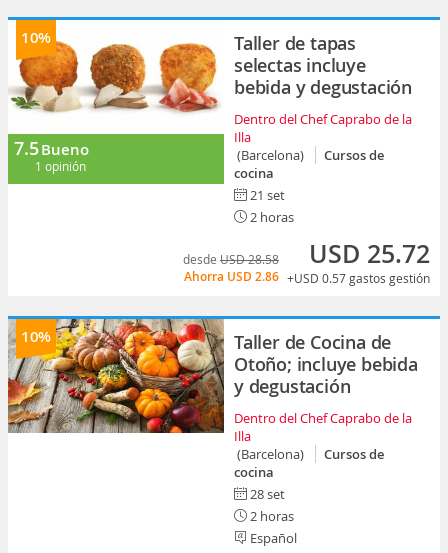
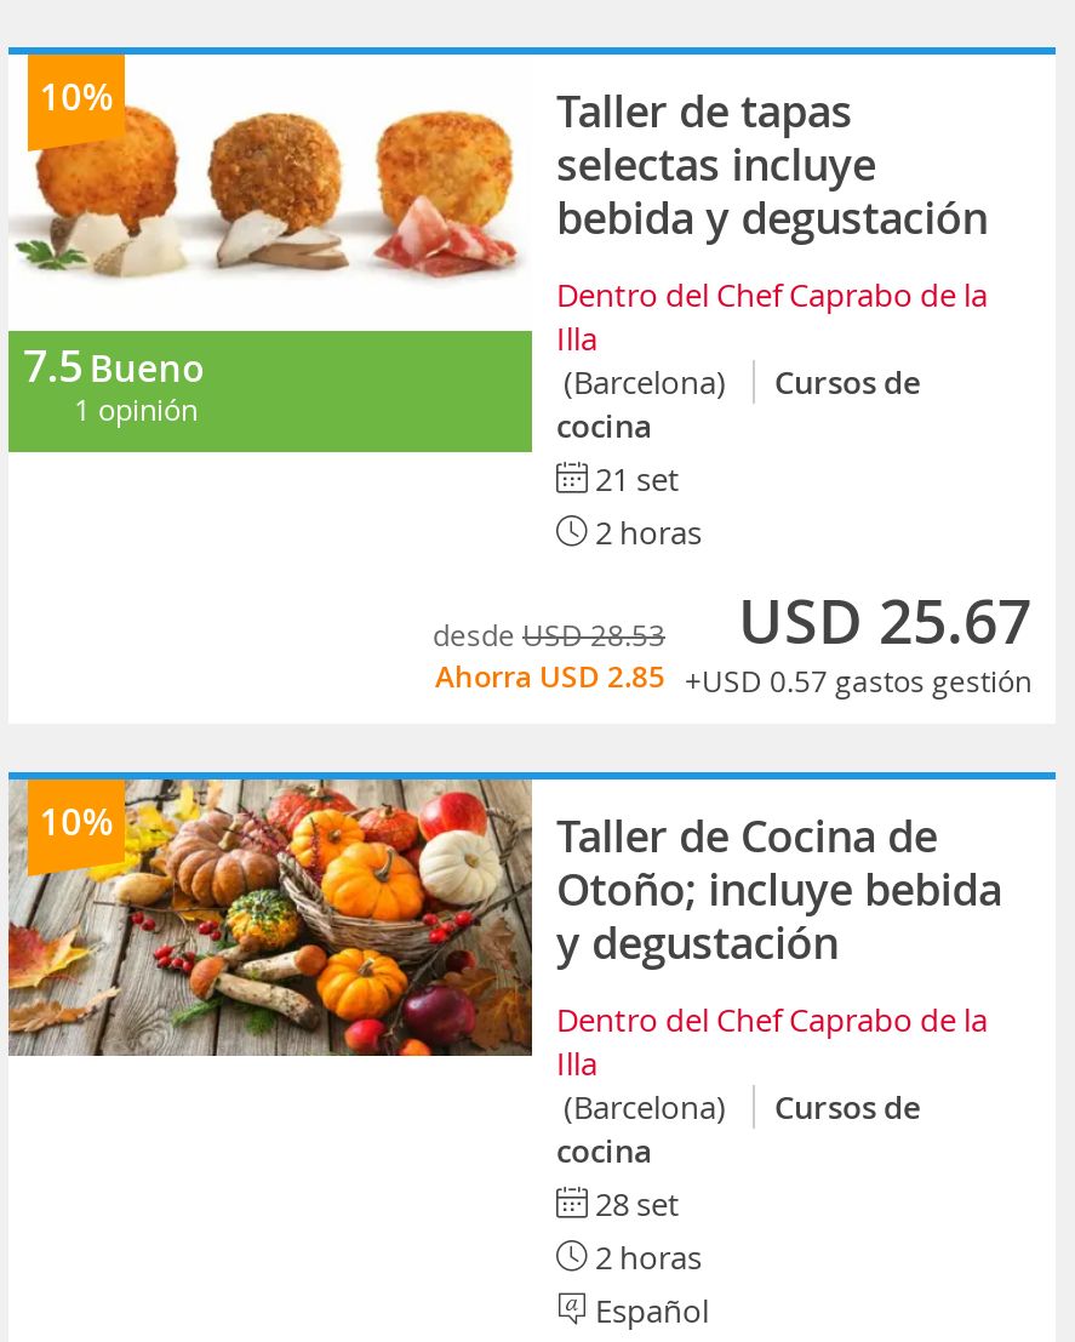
[309,237,430,271] USD 25.72 -> [738,581,1031,663] USD 25.67
[183,250,279,266] desde USD 28.58 -> [433,613,665,652] desde USD 28.53
[184,267,430,286] Ahorra USD 2.86 +USD 0.57 gastos gestión -> [435,655,1031,699] Ahorra USD 2.85 +USD 0.57 gastos gestión

